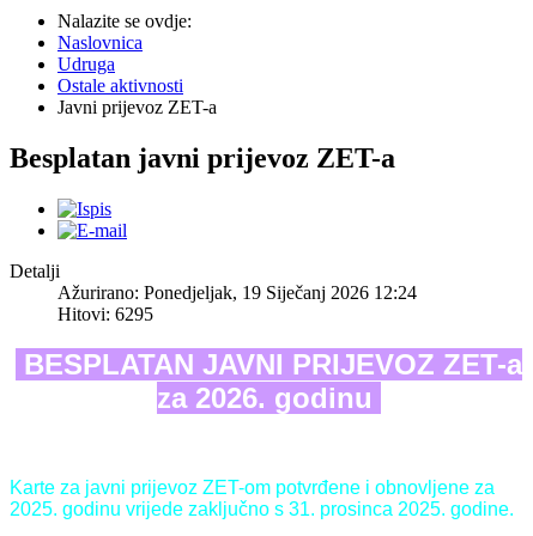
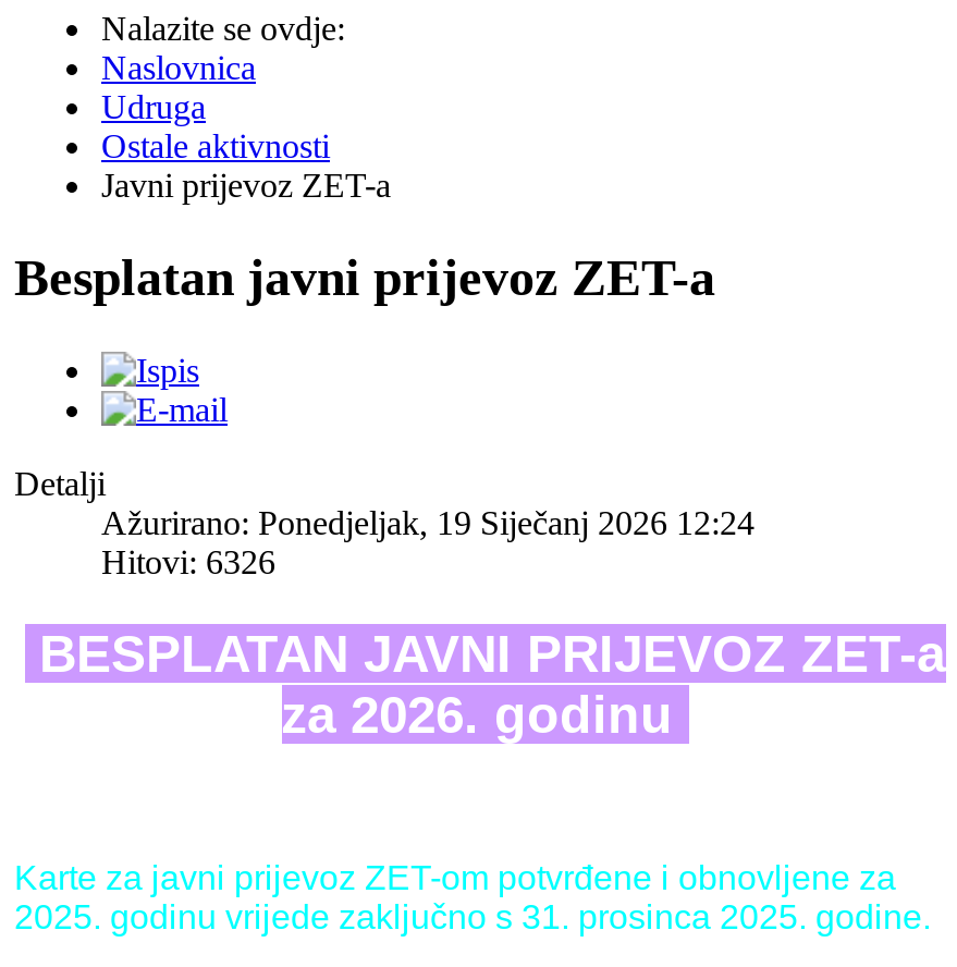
[57,304,153,324] Hitovi: 6295 -> [101,543,275,580] Hitovi: 6326

